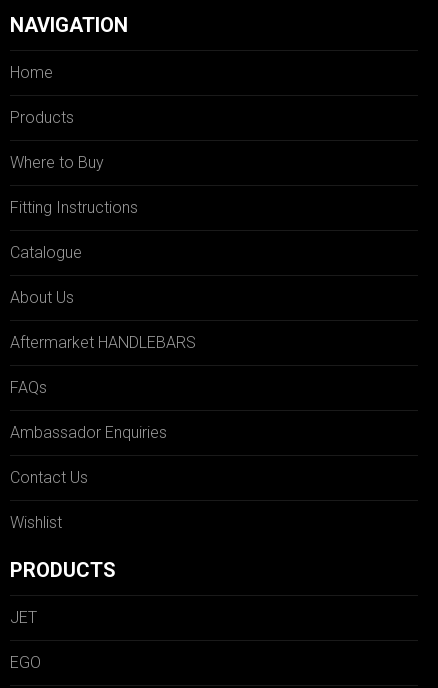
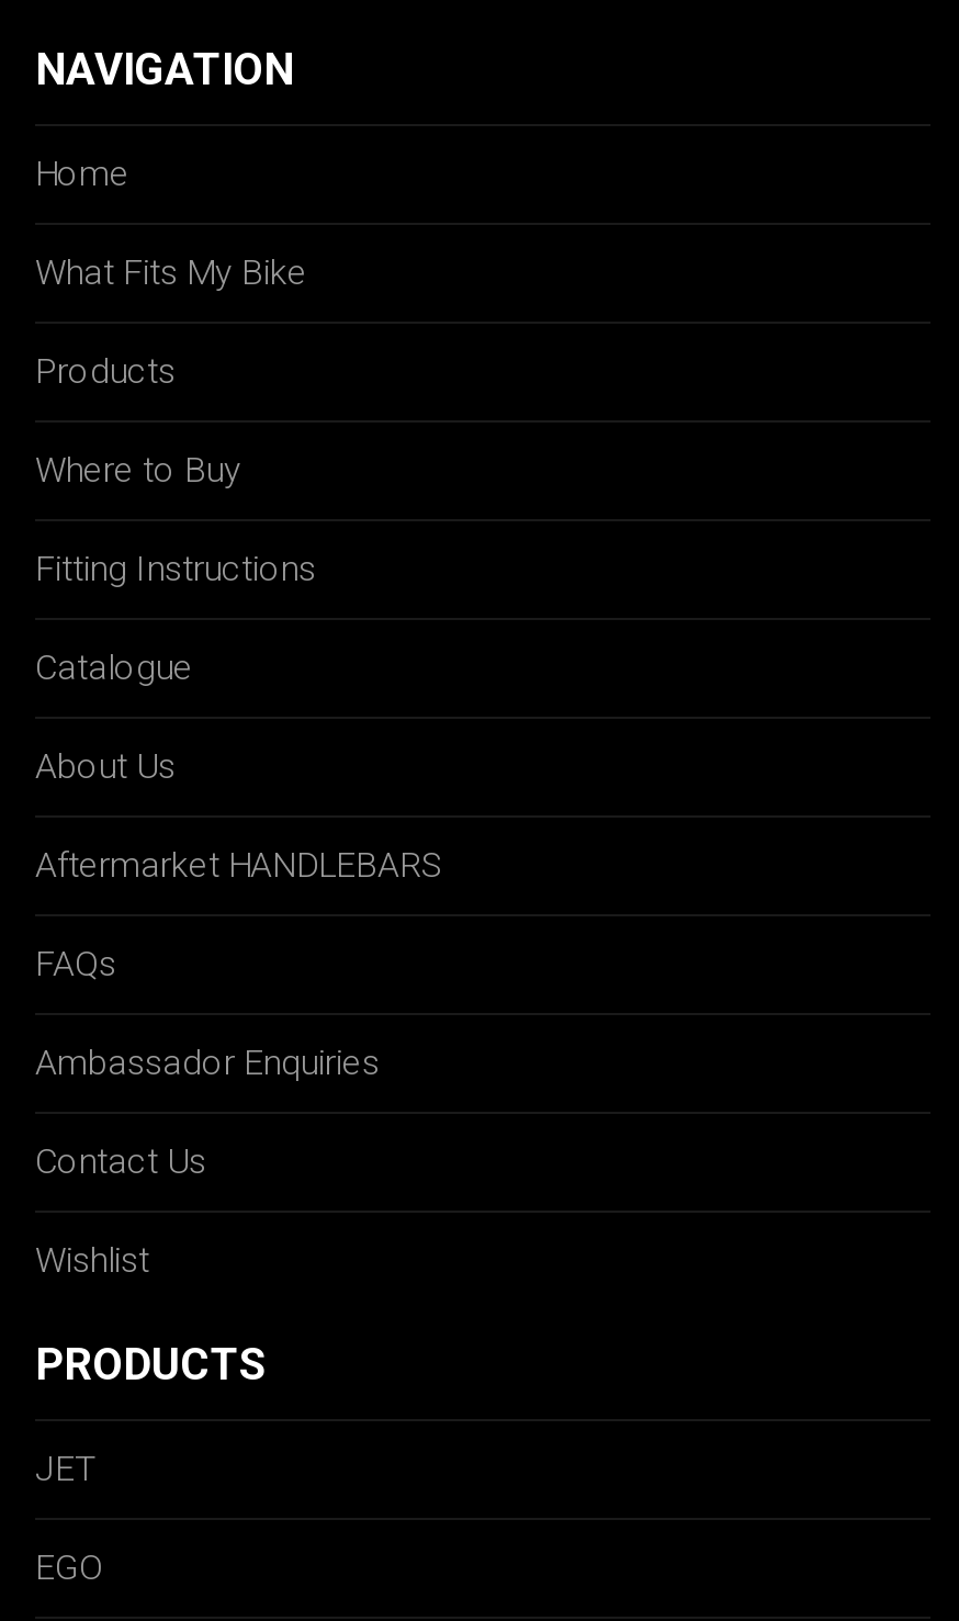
none -> [35,251,307,293] What Fits My Bike

